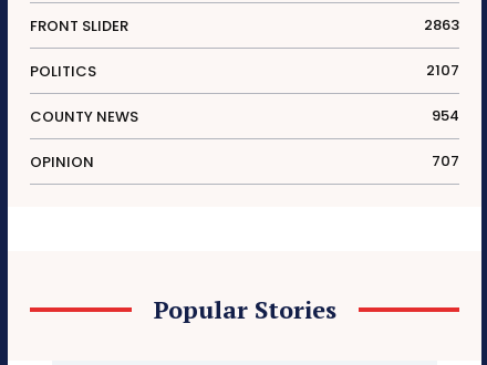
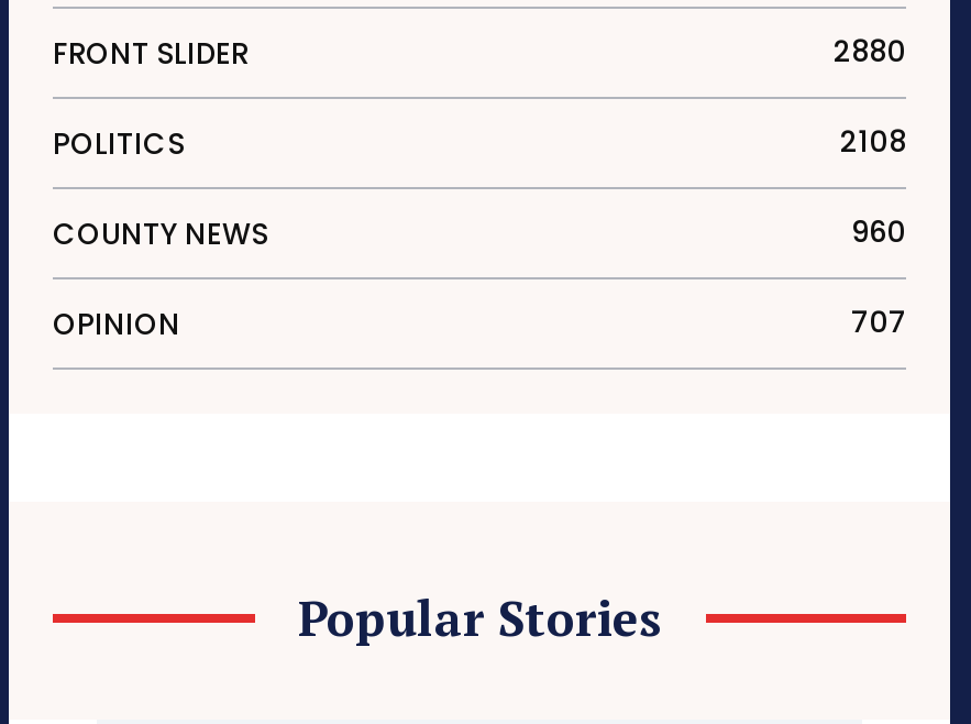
[424,14,459,35] 2863 -> [834,31,906,73] 2880
[426,59,459,80] 2107 -> [840,121,906,163] 2108
[432,105,459,126] 954 -> [851,211,906,253] 960

